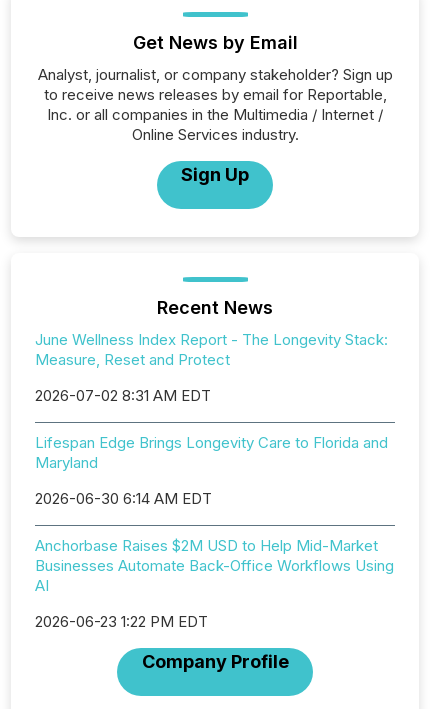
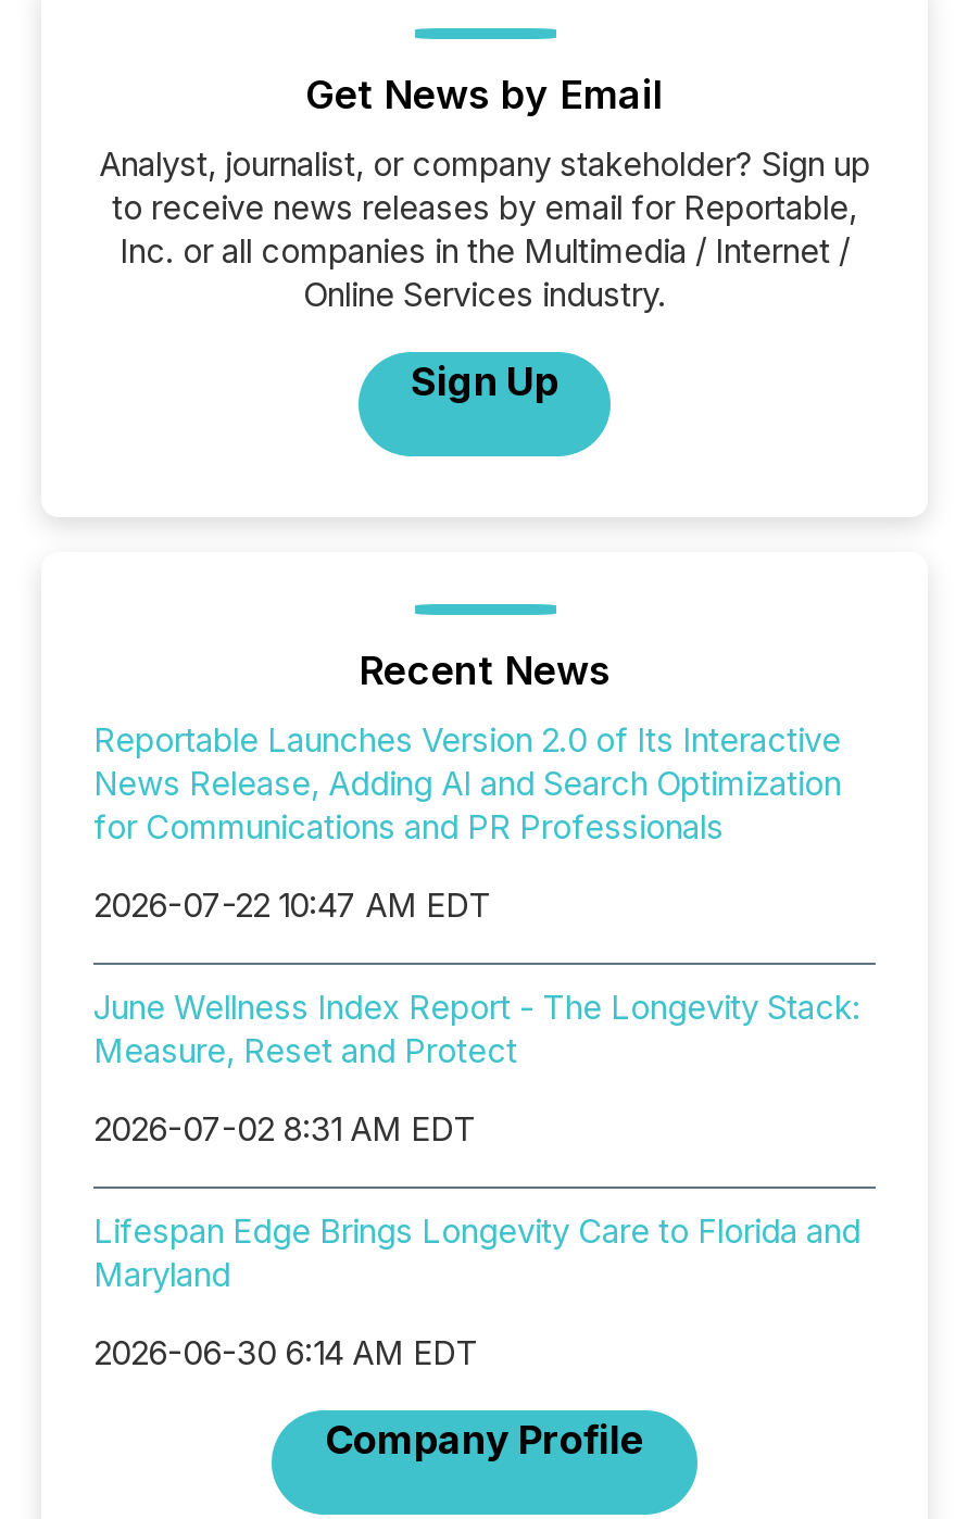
none -> [93,720,841,927] Reportable Launches Version 2.0 of Its Interactive | News Release, Adding AI and Search Optimization | for Communications and PR Professionals | 2026-07-22 10:47 AM EDT
moved [35,330,388,508] -> [93,988,860,1374]: June Wellness Index Report - The Longevity Stack: | Measure, Reset and Protect | 2026-07-02 8:31 AM EDT | Lifespan Edge Brings Longevity Care to Florida and | Maryland | 2026-06-30 6:14 AM EDT
[35,536,394,631] Anchorbase Raises $2M USD to Help Mid-Market | Businesses Automate Back-Office Workflows Using | AI | 2026-06-23 1:22 PM EDT -> none

